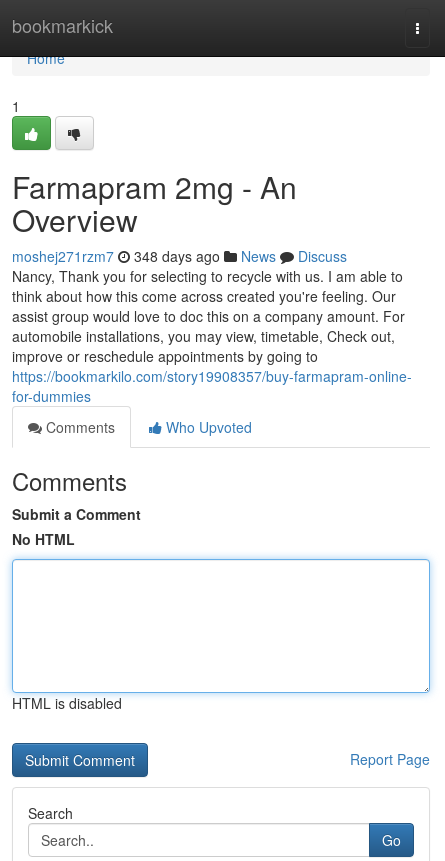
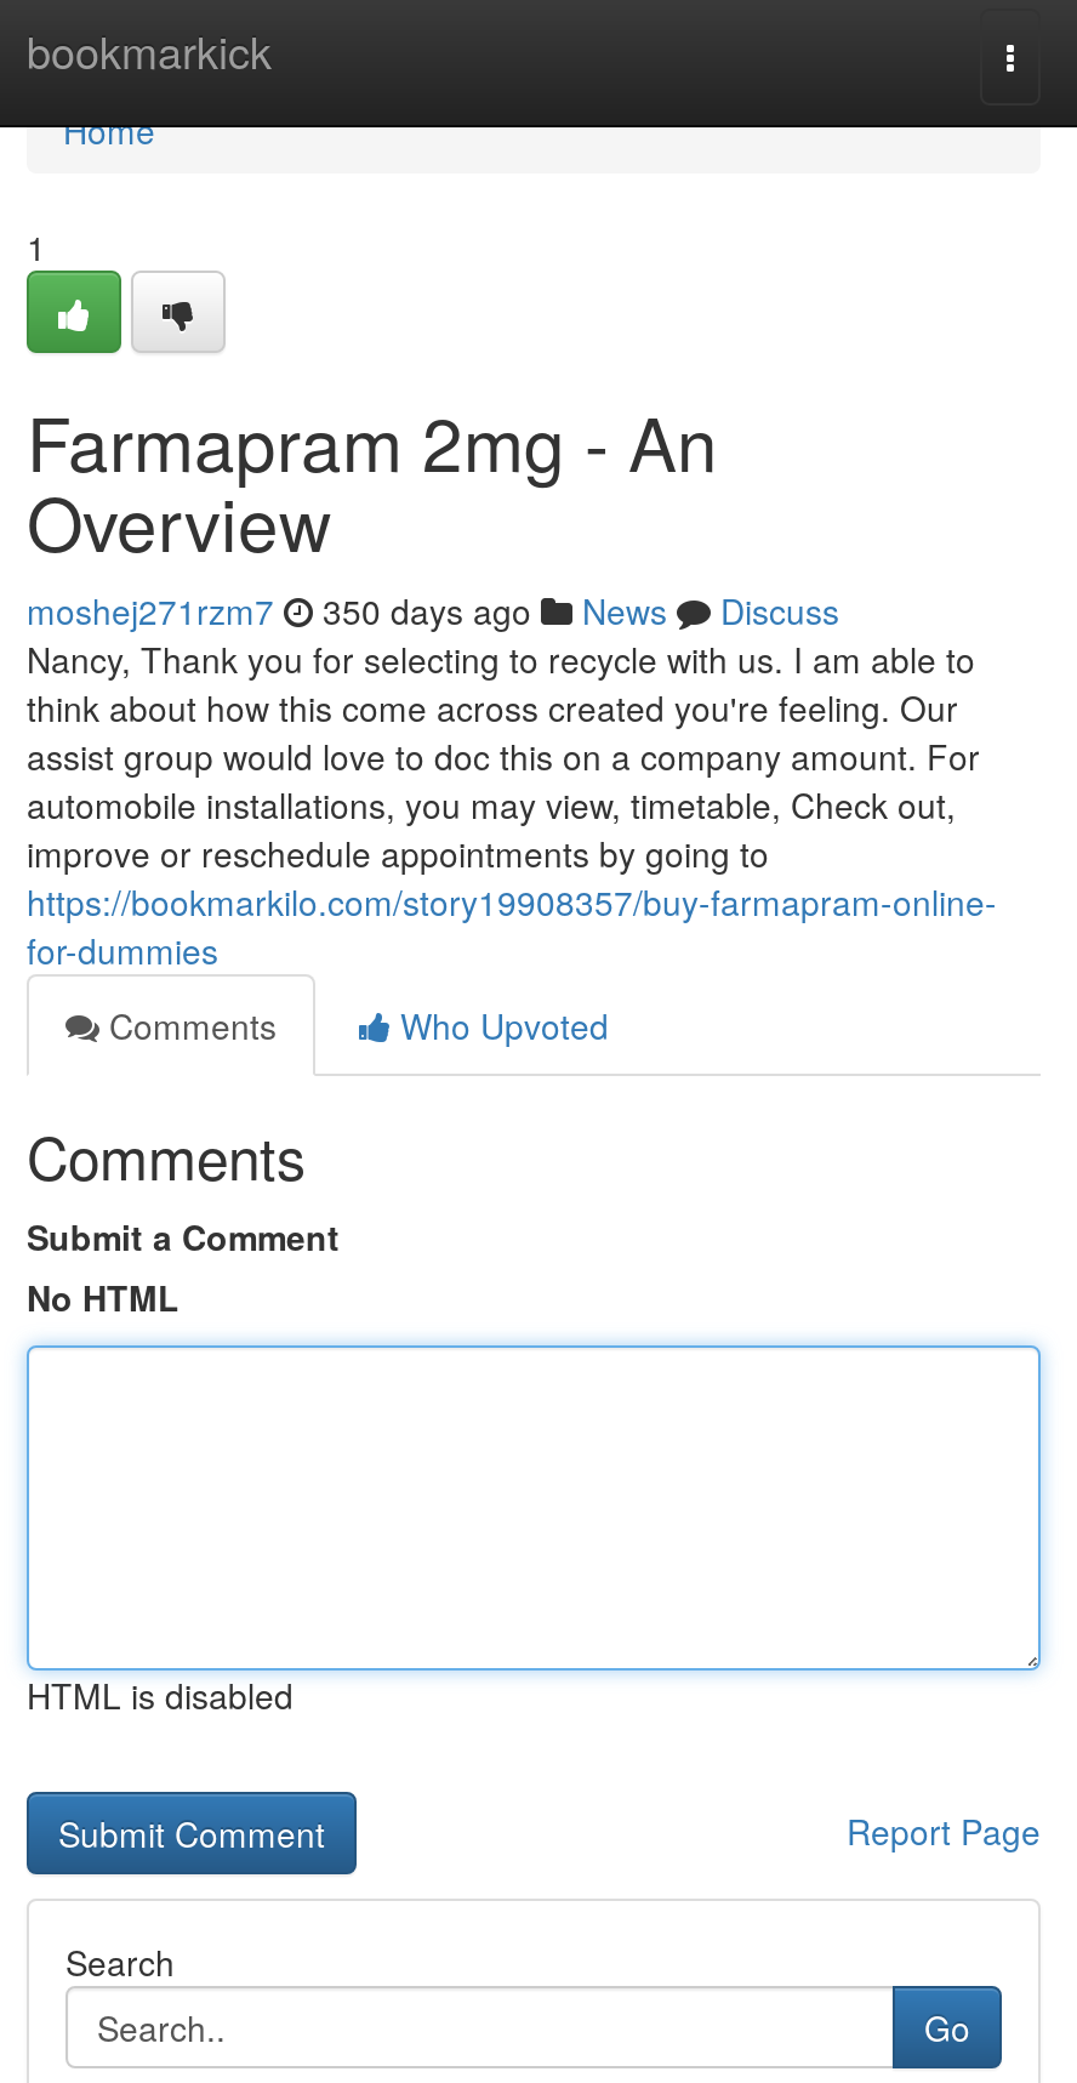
[12,246,347,266] moshej271rzm7 348 days ago News Discuss -> [27,586,839,634] moshej271rzm7 350 days ago News Discuss

